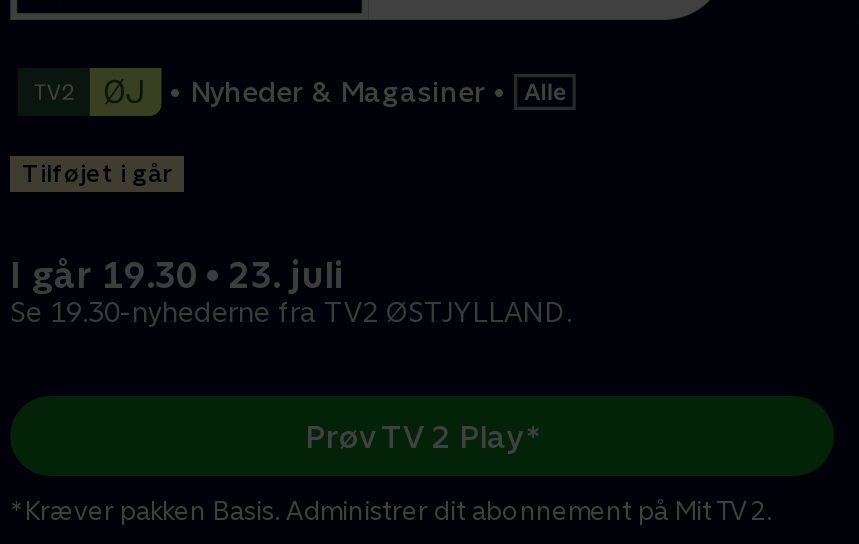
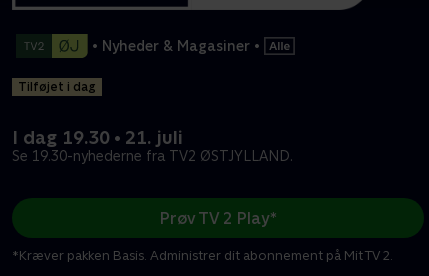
[22,161,172,189] Tilføjet i går -> [18,80,96,94] Tilføjet i dag
[10,255,344,297] I går 19.30 • 23. juli -> [12,127,183,148] I dag 19.30 • 21. juli

